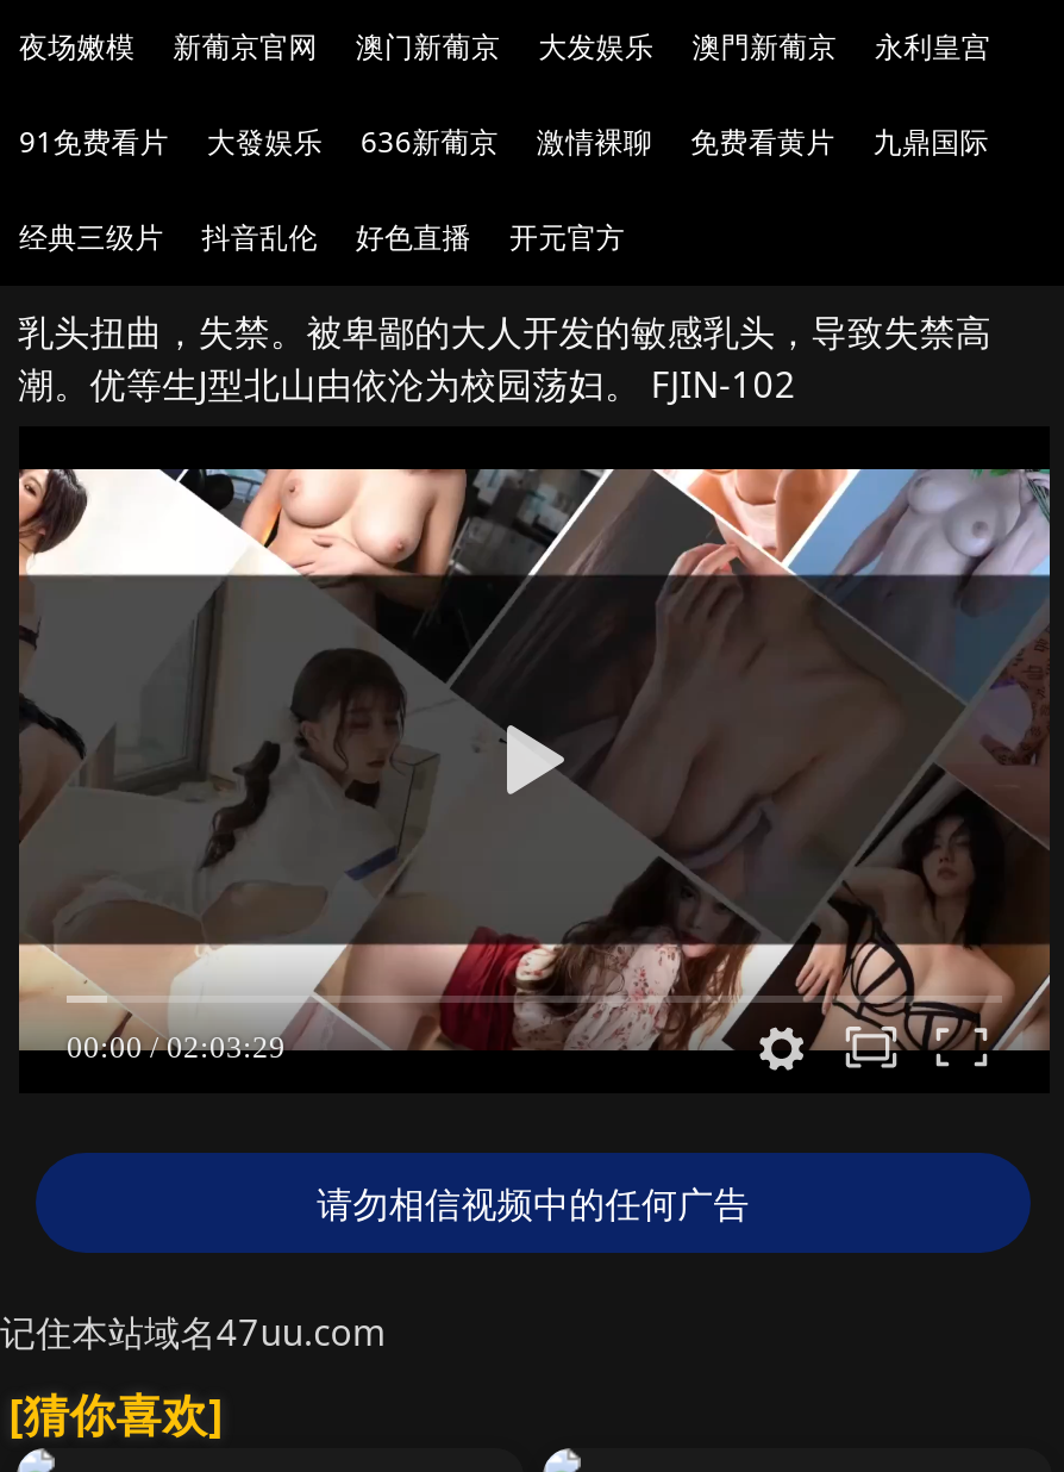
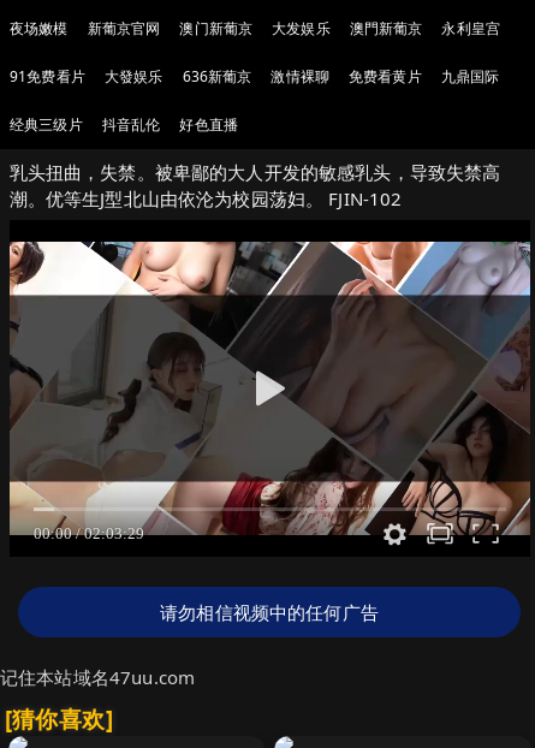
[509,217,625,257] 开元官方 -> none

